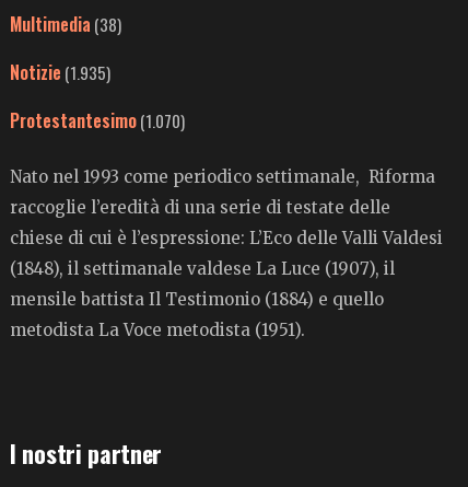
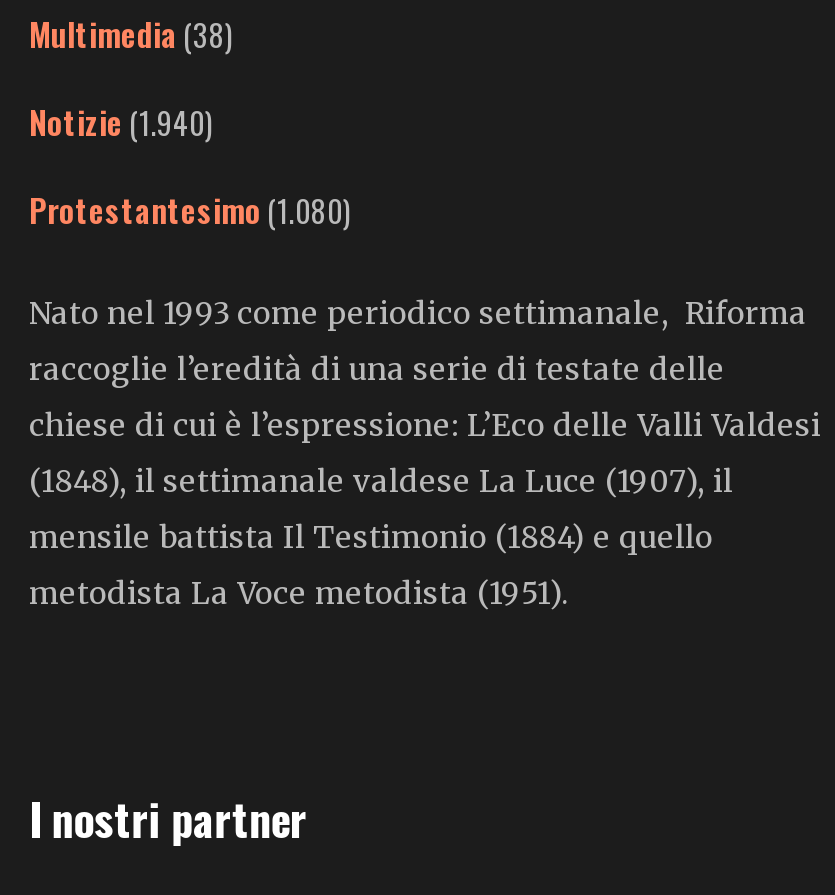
[10,59,110,85] Notizie (1.935) -> [29,98,213,146] Notizie (1.940)
[10,107,185,134] Protestantesimo (1.070) -> [29,186,351,234] Protestantesimo (1.080)

